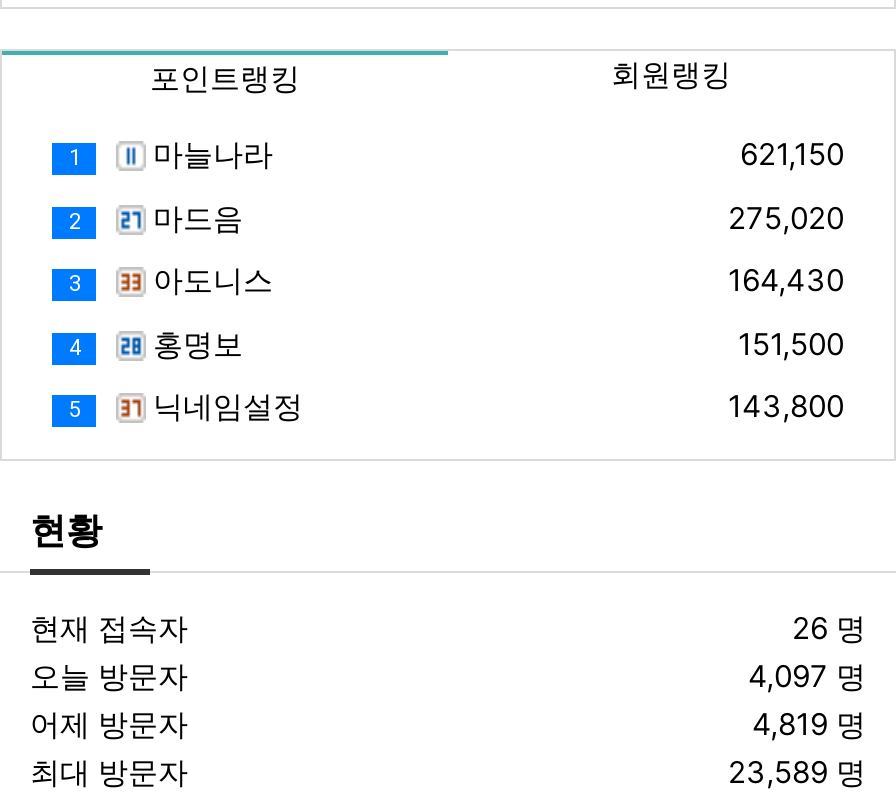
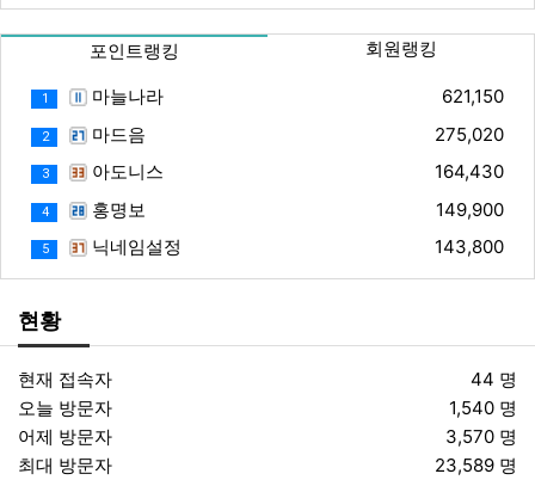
[738,324,844,362] 151,500 -> [436,198,504,220] 149,900
[792,608,866,646] 26 명 -> [471,367,517,390] 44 명
[748,656,866,694] 4,097 명 -> [449,396,517,419] 1,540 명
[752,704,866,742] 4,819 명 -> [445,424,517,447] 3,570 명

